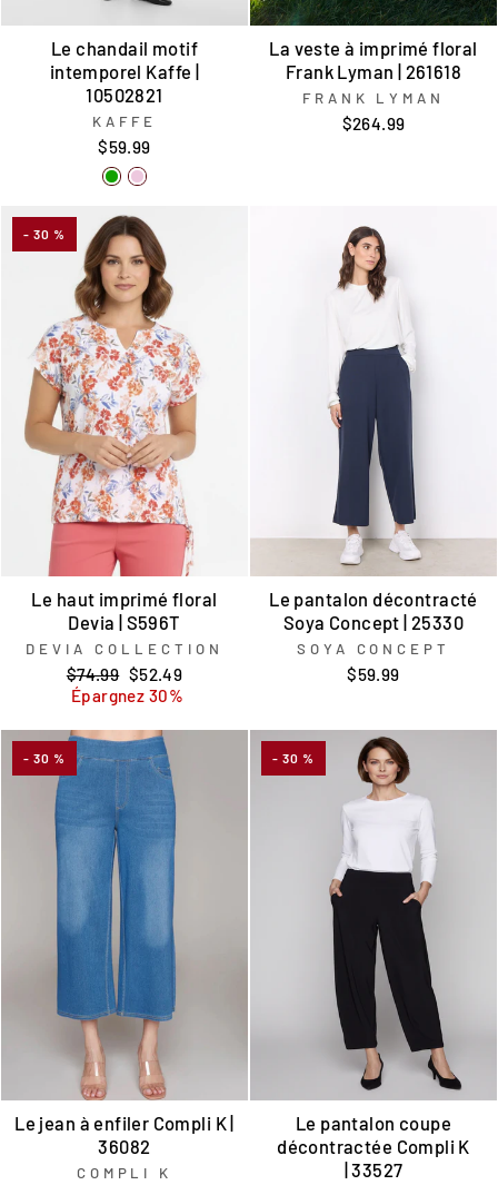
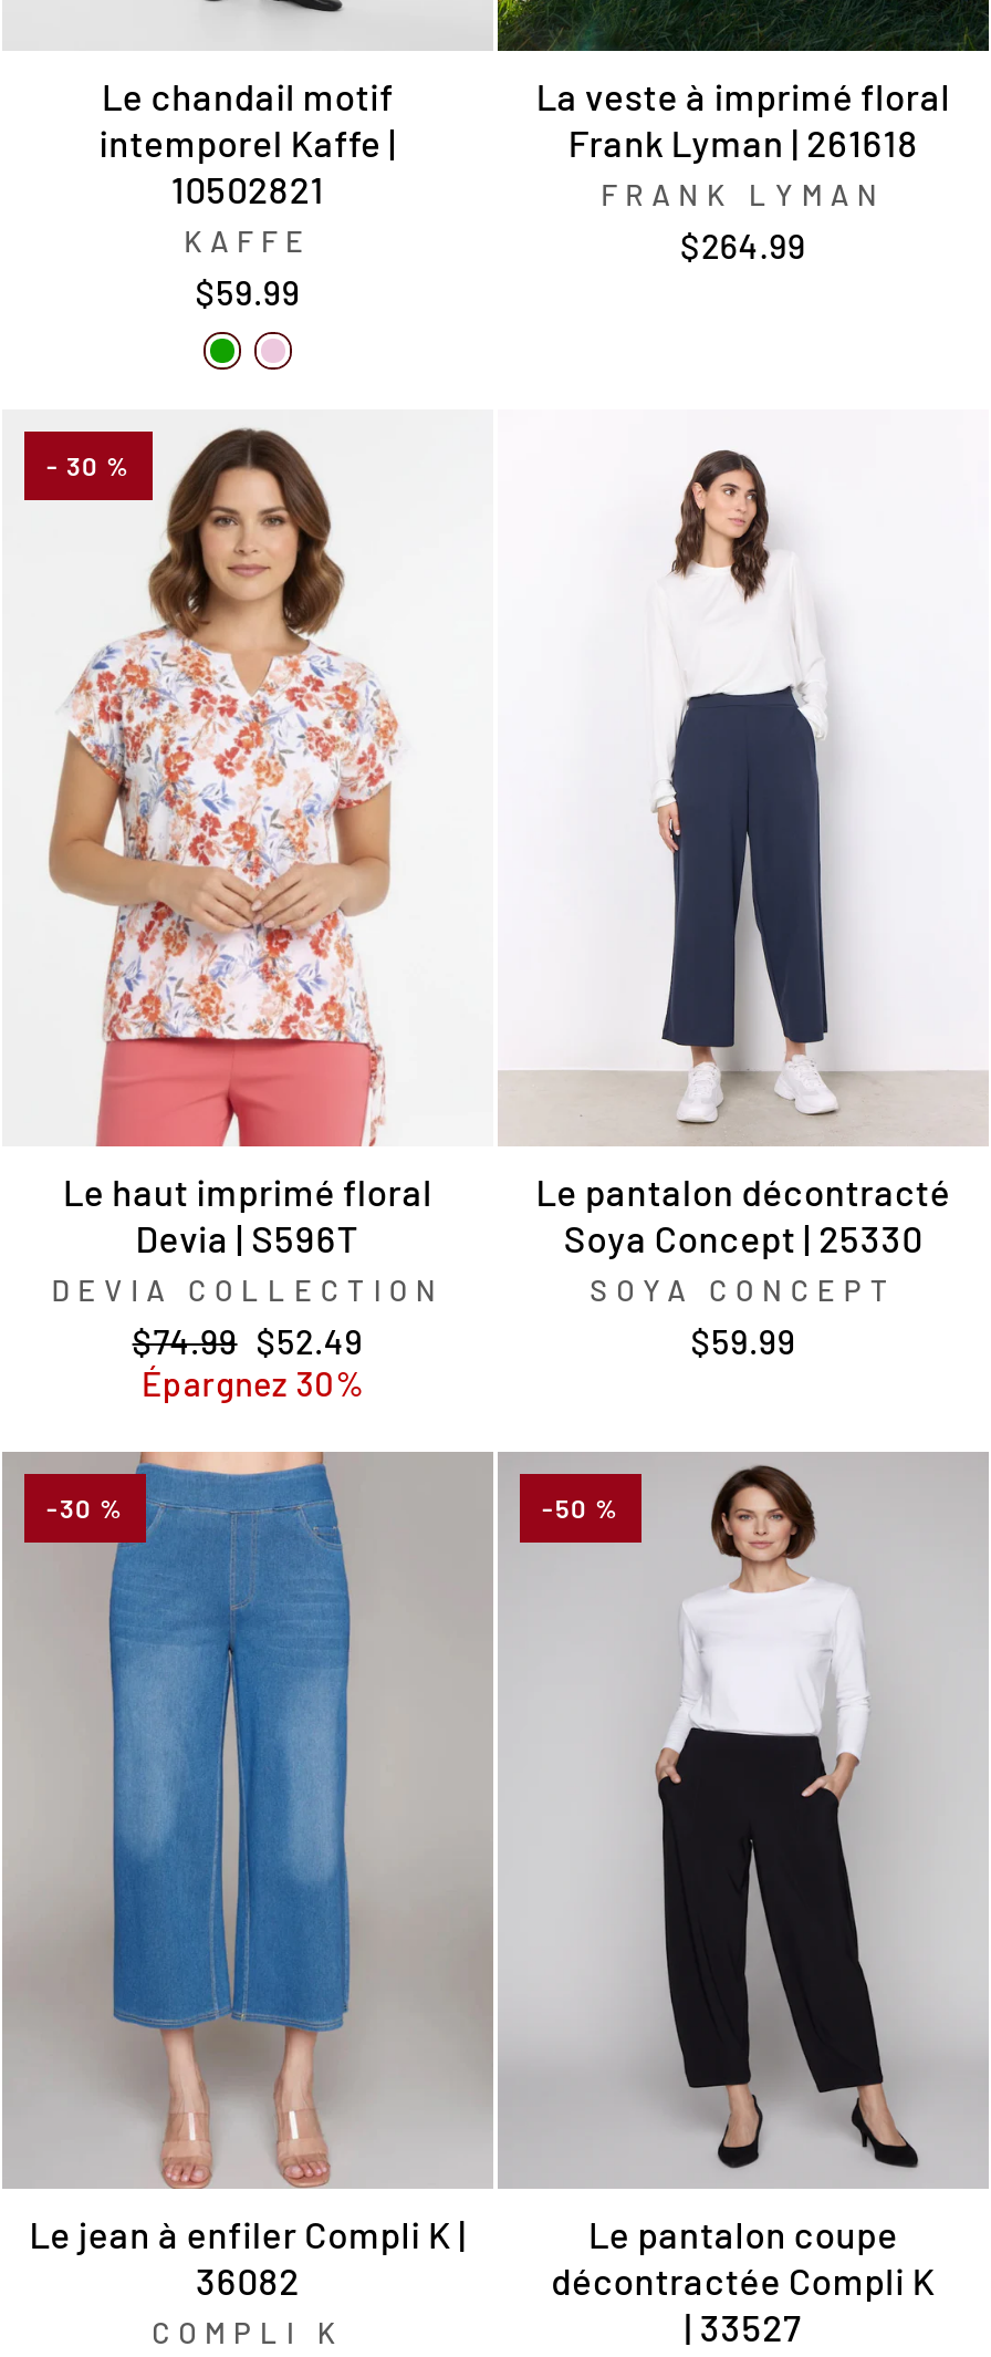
[23,750,66,765] - 30 % -> [46,1491,124,1522] -30 %
[272,750,315,765] - 30 % -> [542,1491,619,1522] -50 %

